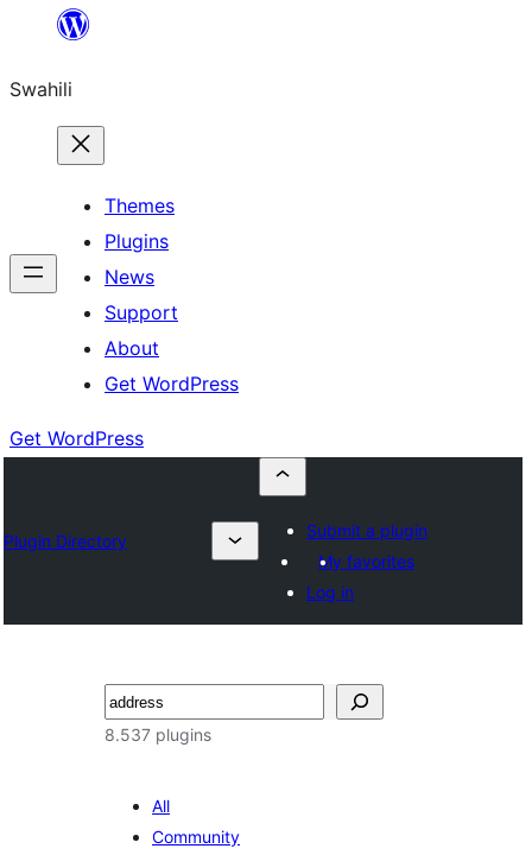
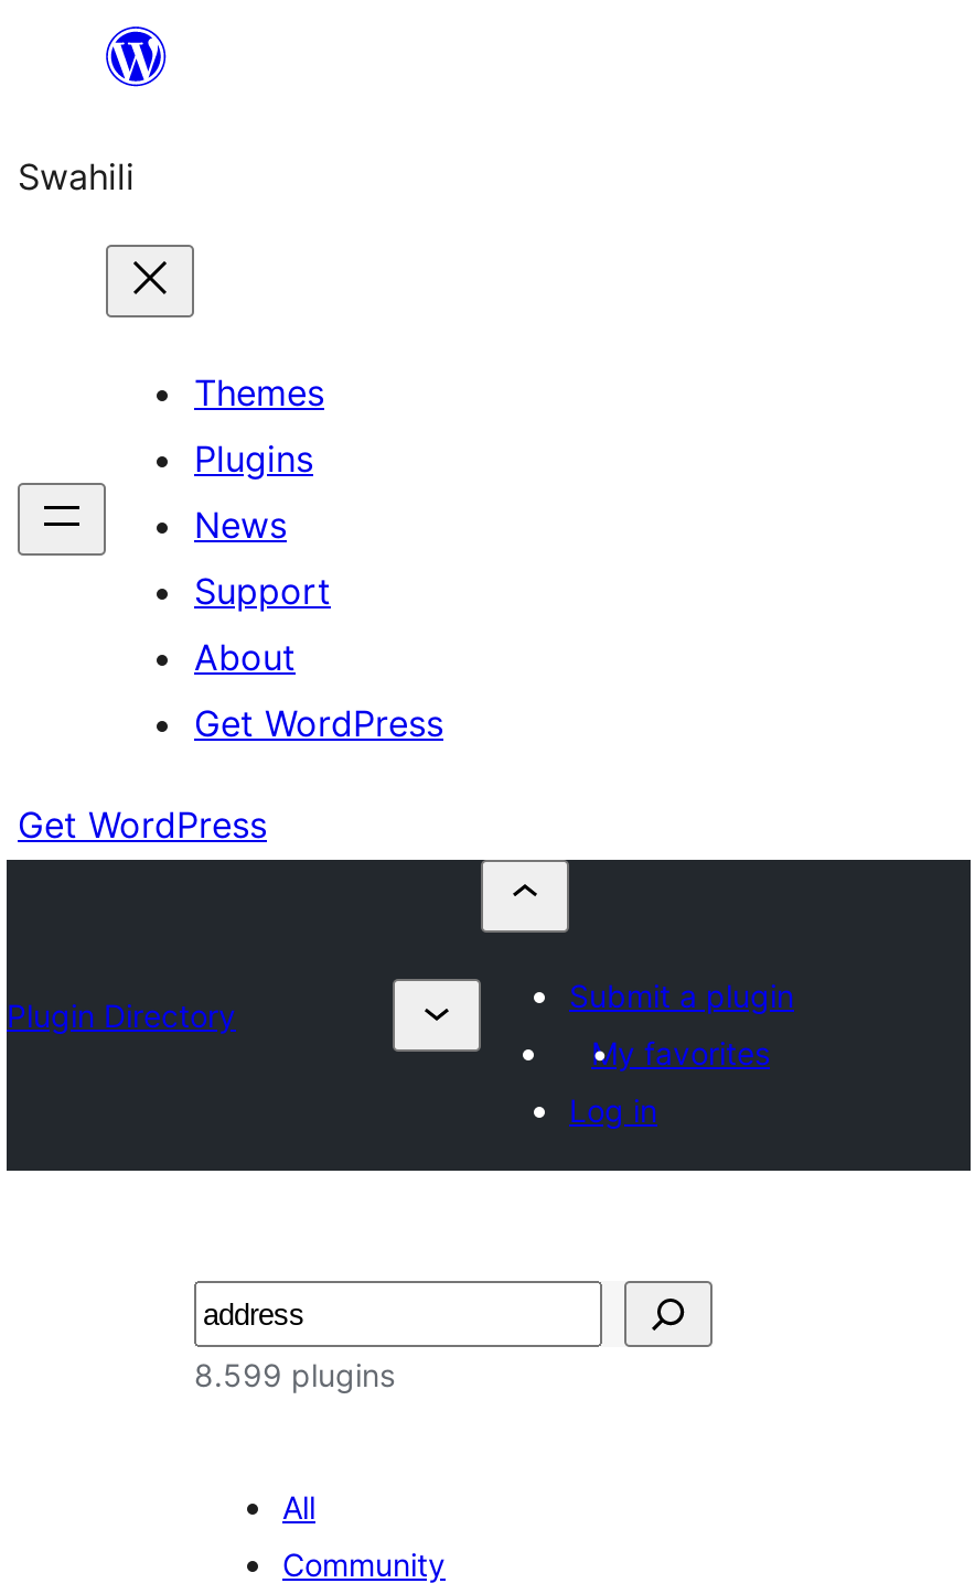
[104,724,211,745] 8.537 plugins -> [194,1356,395,1393] 8.599 plugins

